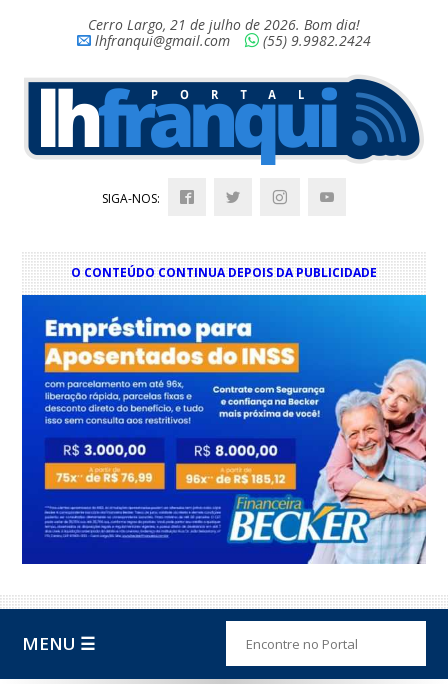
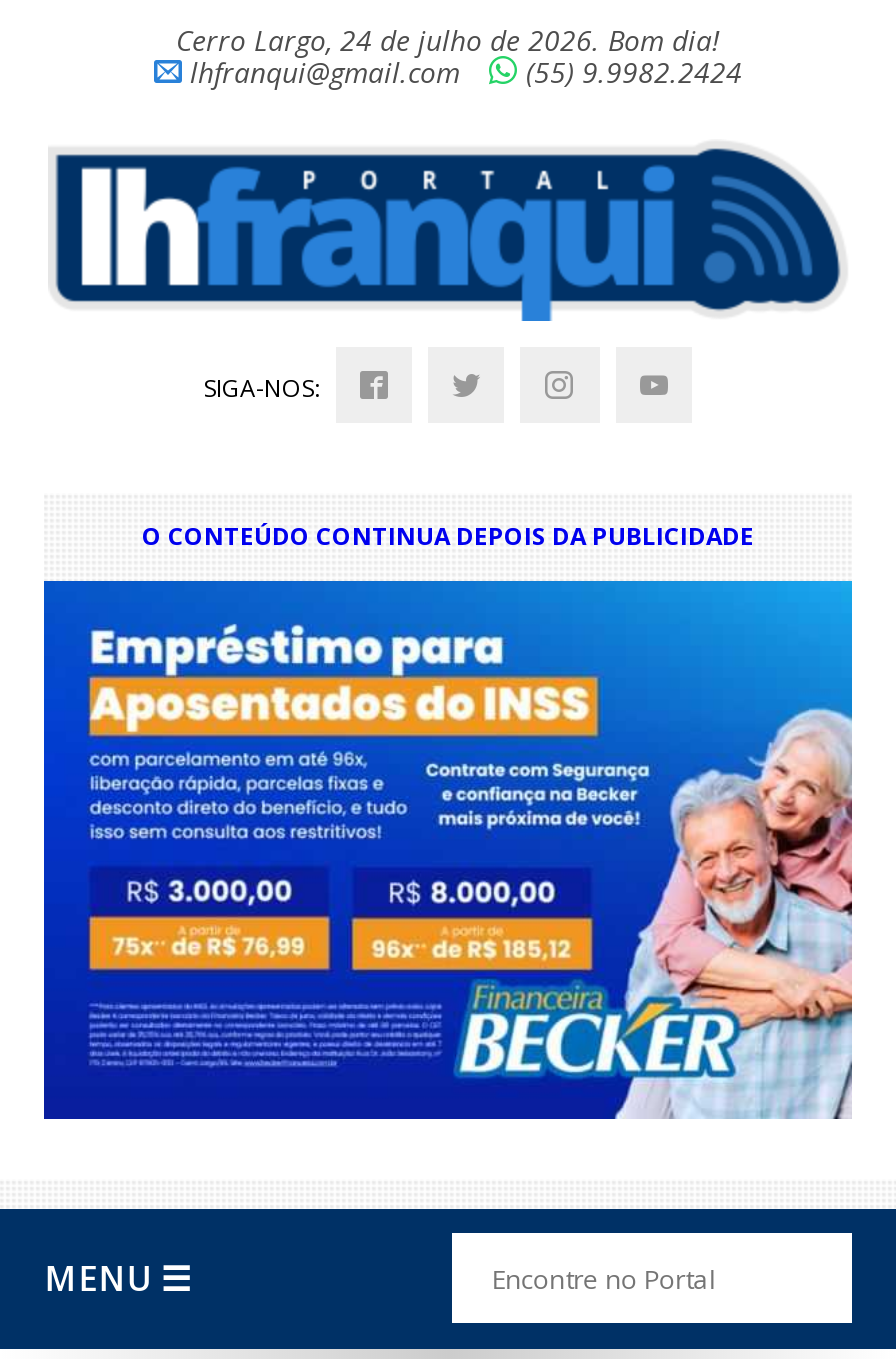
[88,15,360,34] Cerro Largo, 21 de julho de 2026. Bom dia! -> [176,21,720,59] Cerro Largo, 24 de julho de 2026. Bom dia!

